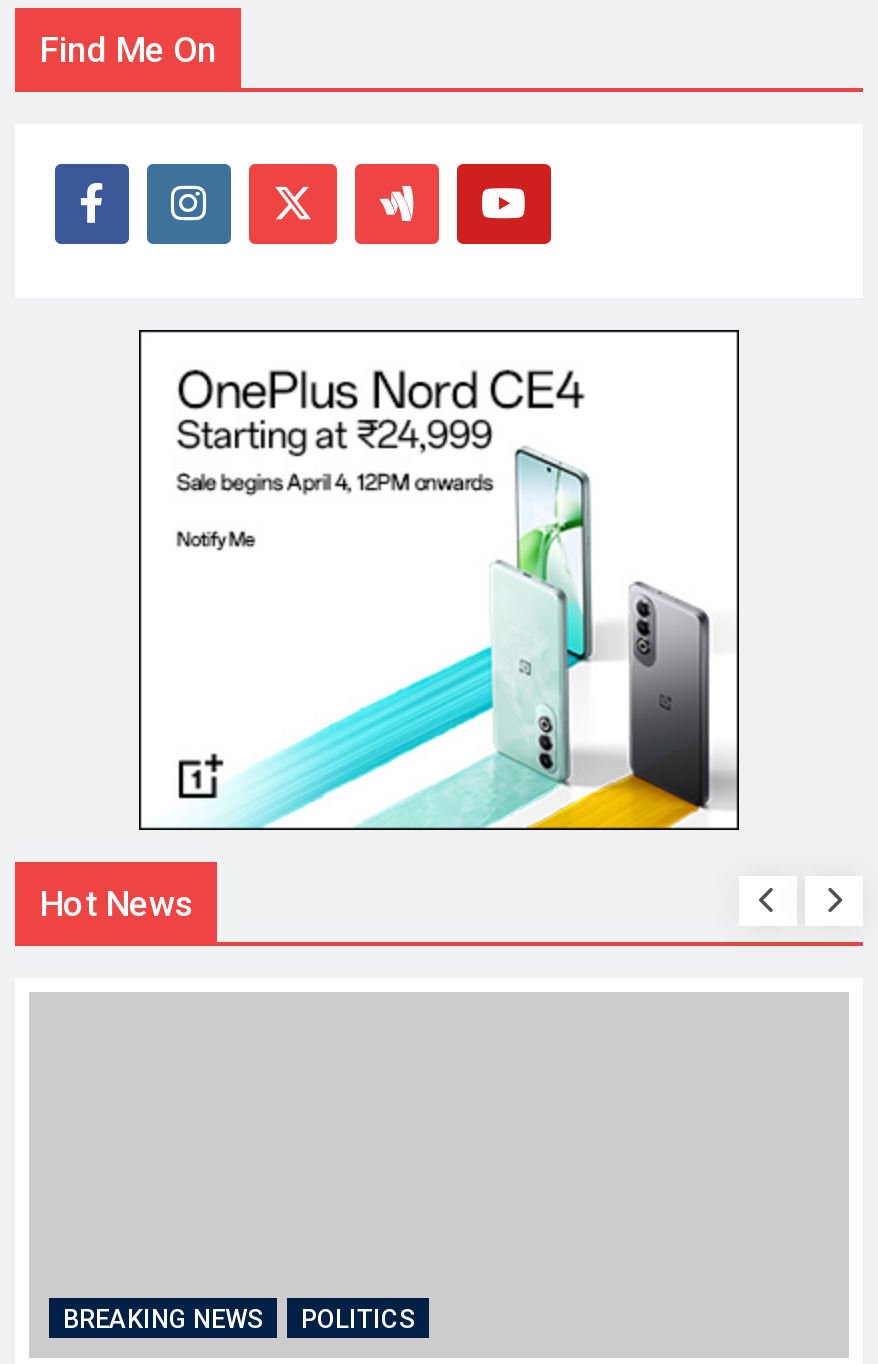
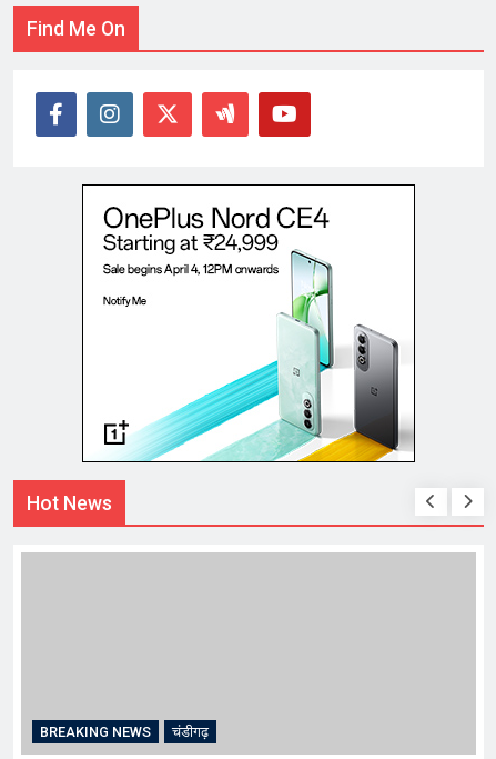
[301,1304,415,1334] POLITICS -> [172,723,209,740] चंडीगढ़

